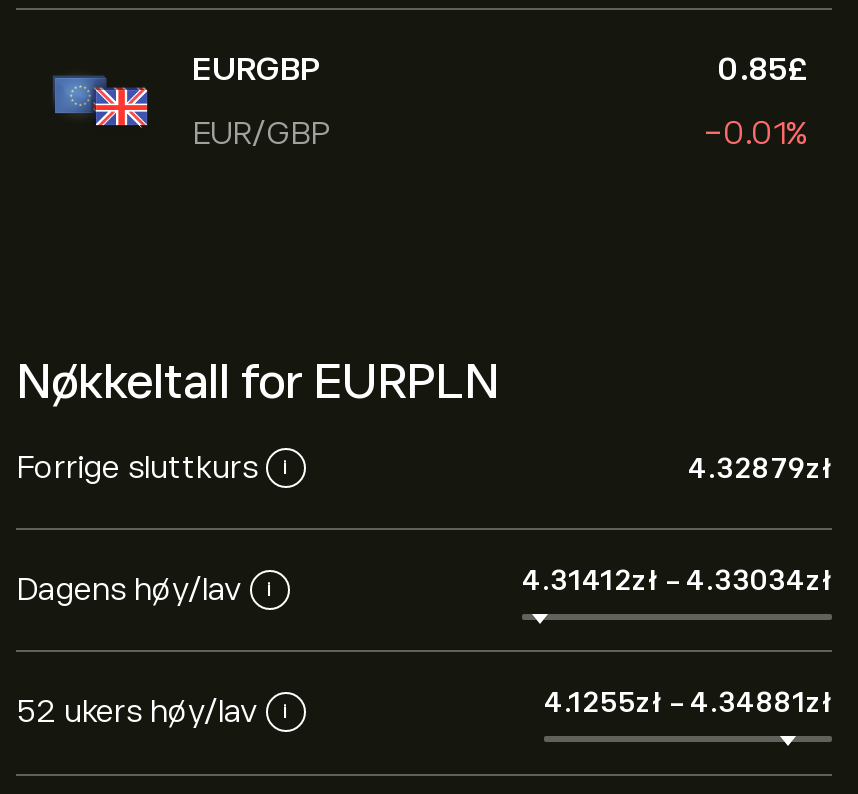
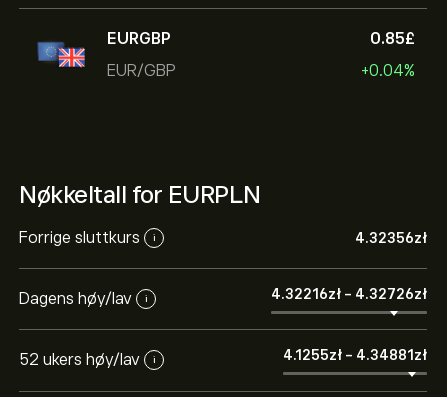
[702,115,808,151] -0.01% -> [361,61,415,79] +0.04%
[688,452,832,484] 4.32879zł -> [355,230,427,246] 4.32356zł
[522,563,832,595] 4.31412zł - 4.33034zł -> [271,285,427,301] 4.32216zł - 4.32726zł

